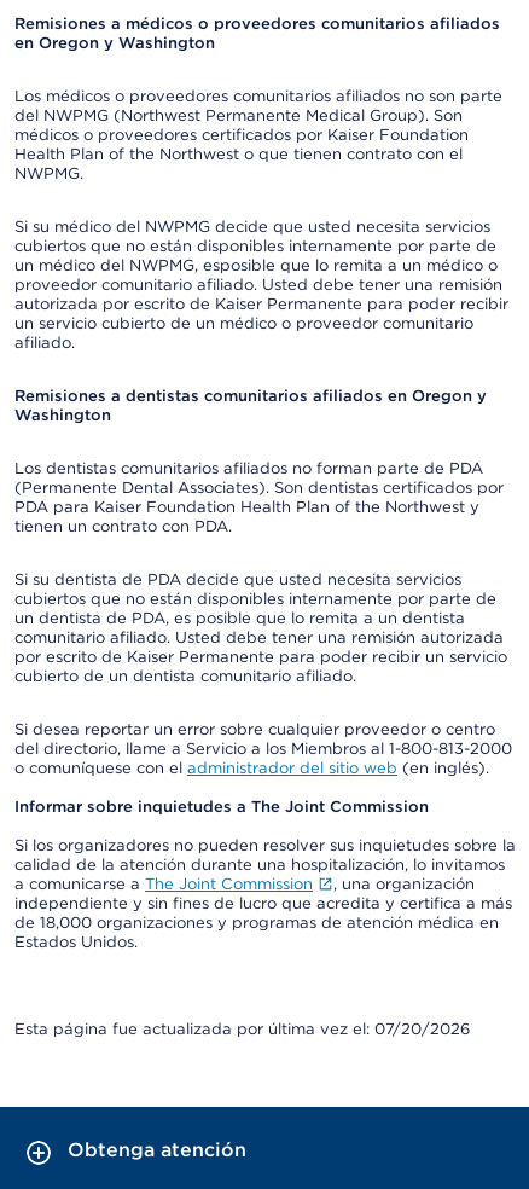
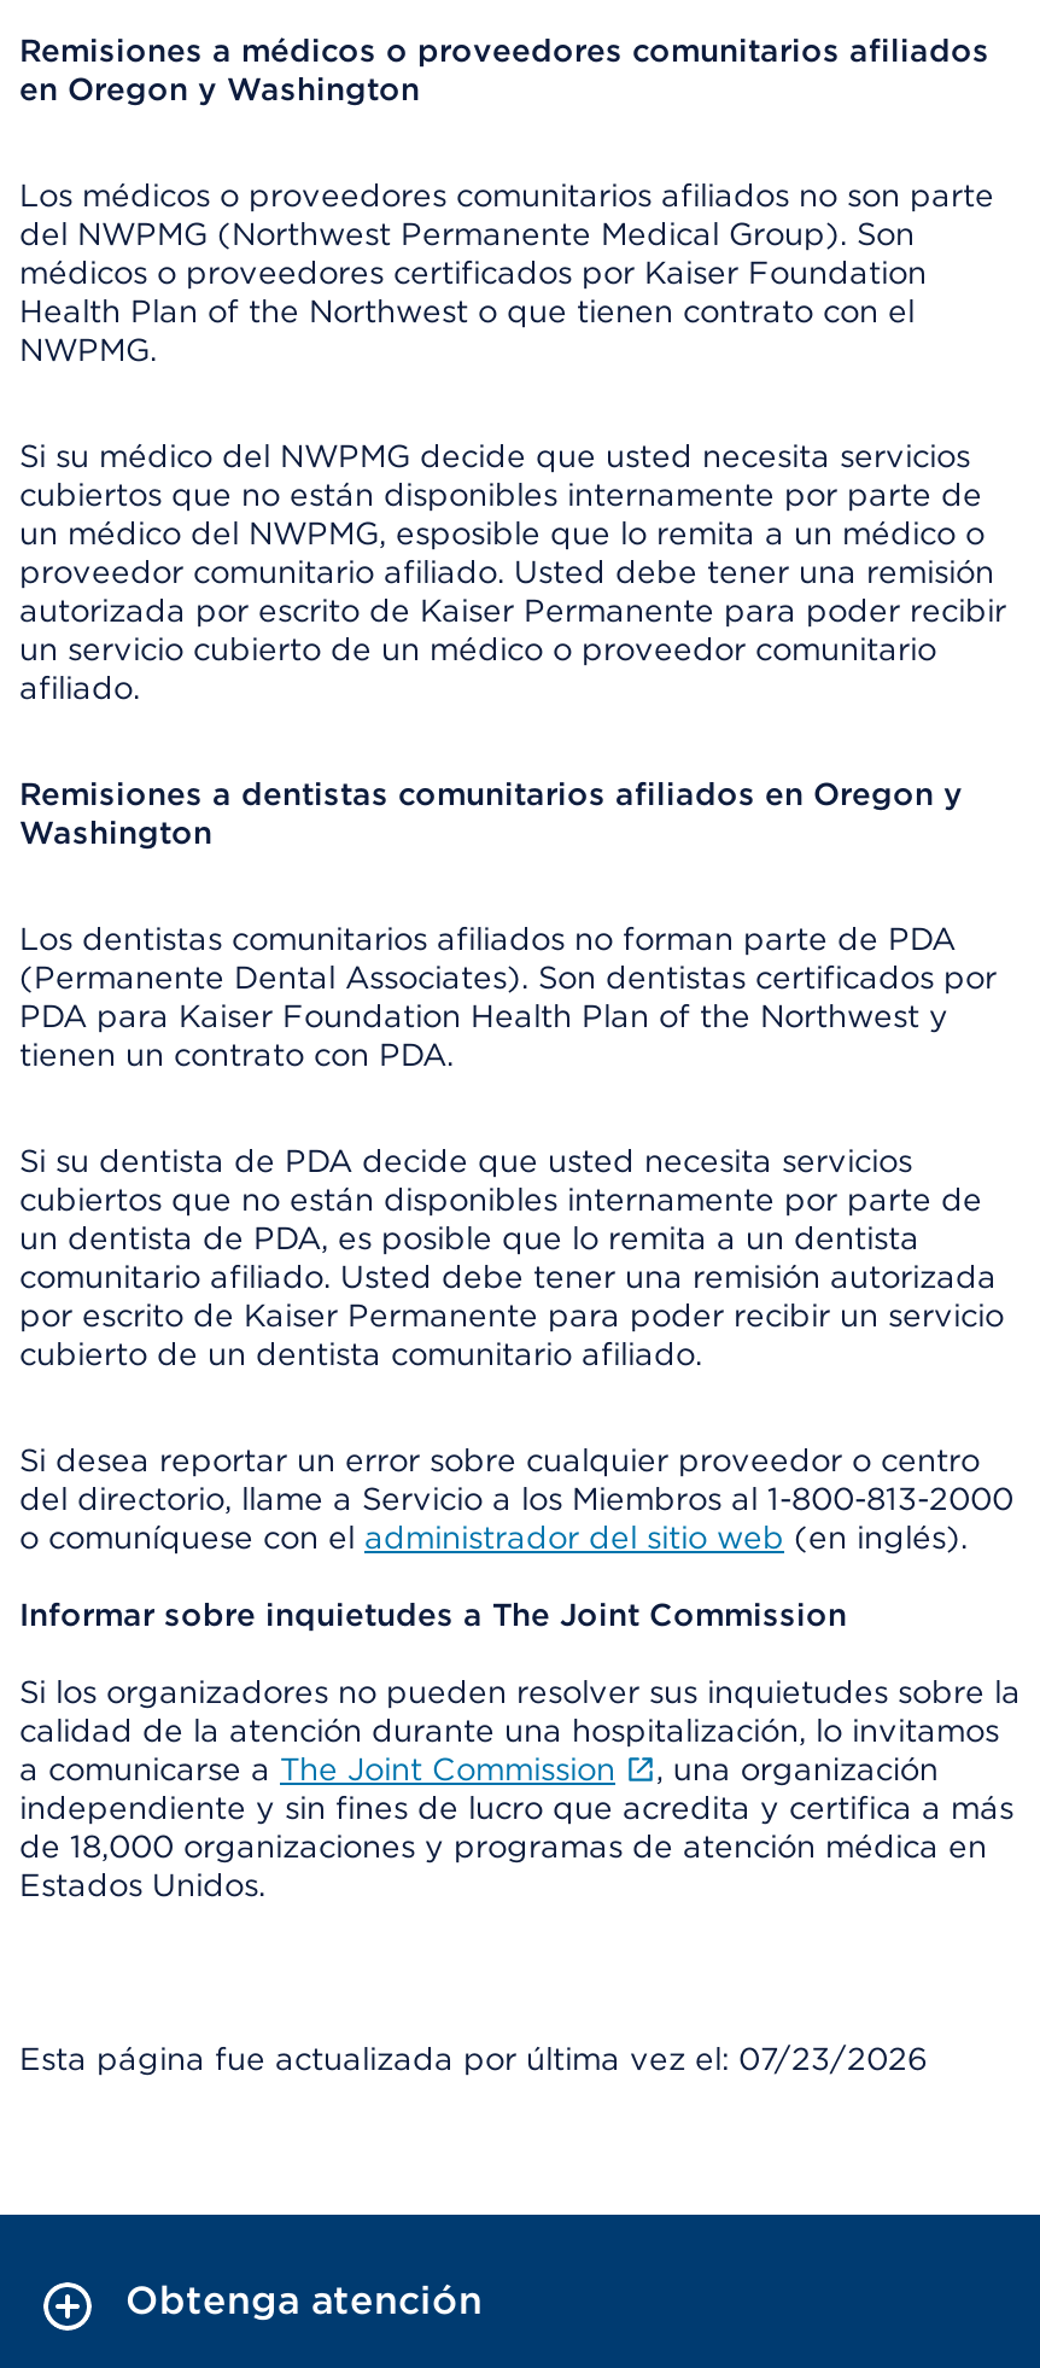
[14,1020,470,1038] Esta página fue actualizada por última vez el: 07/20/2026 -> [19,2041,927,2077] Esta página fue actualizada por última vez el: 07/23/2026

